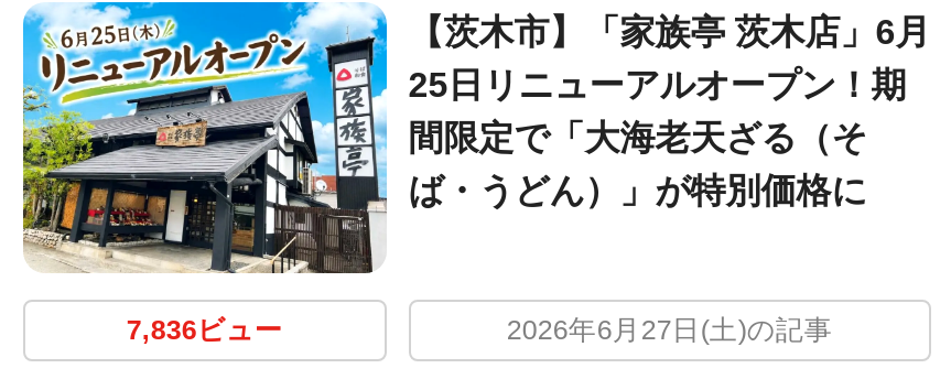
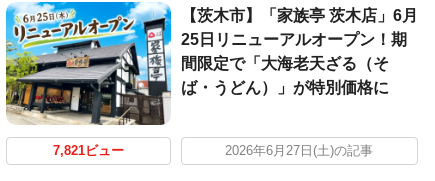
[126,315,283,346] 7,836ビュー -> [53,144,124,158] 7,821ビュー

